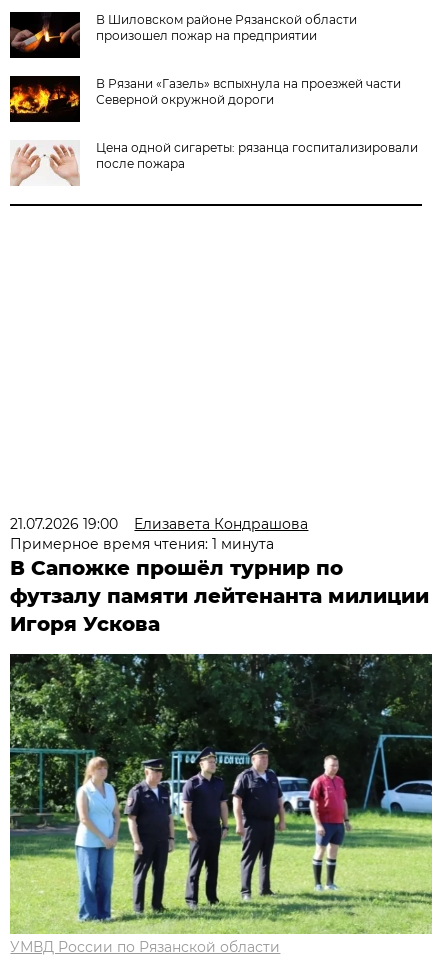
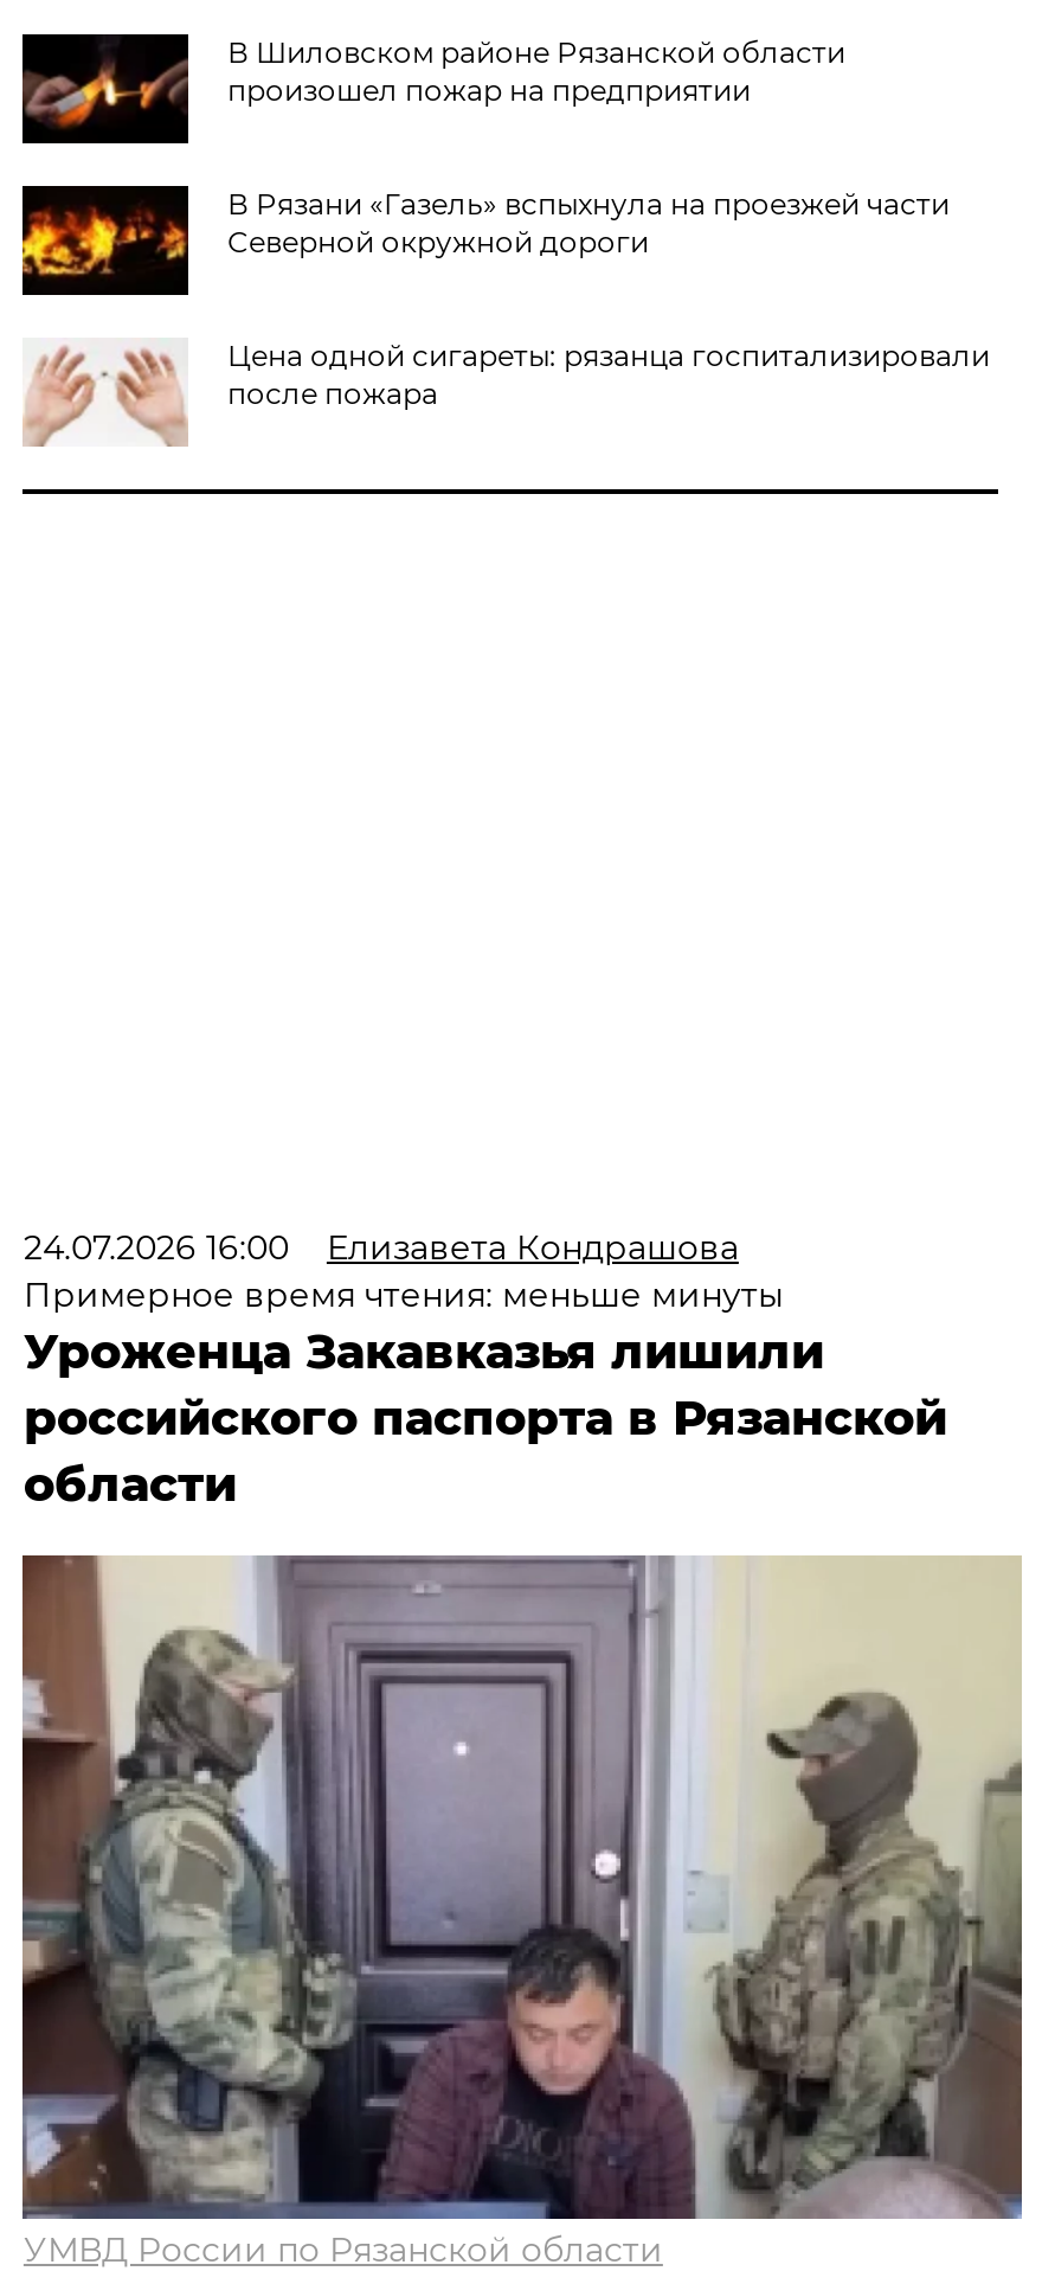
[10,515,308,533] 21.07.2026 19:00 Елизавета Кондрашова -> [23,1226,739,1269] 24.07.2026 16:00 Елизавета Кондрашова
[10,535,429,636] Примерное время чтения: 1 минута | В Сапожке прошёл турнир по | футзалу памяти лейтенанта милиции | Игоря Ускова -> [23,1273,947,1513] Примерное время чтения: меньше минуты | Уроженца Закавказья лишили | российского паспорта в Рязанской | области
[9,653,433,935] [image] -> [20,1553,1024,2221] [image]

